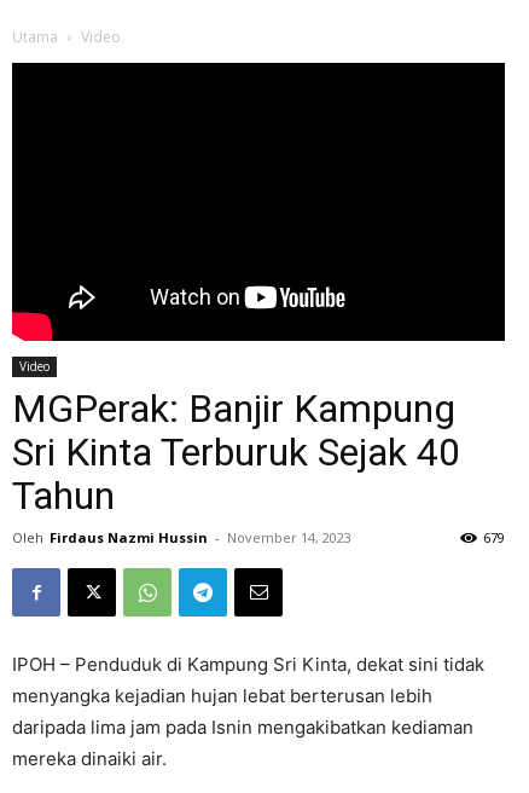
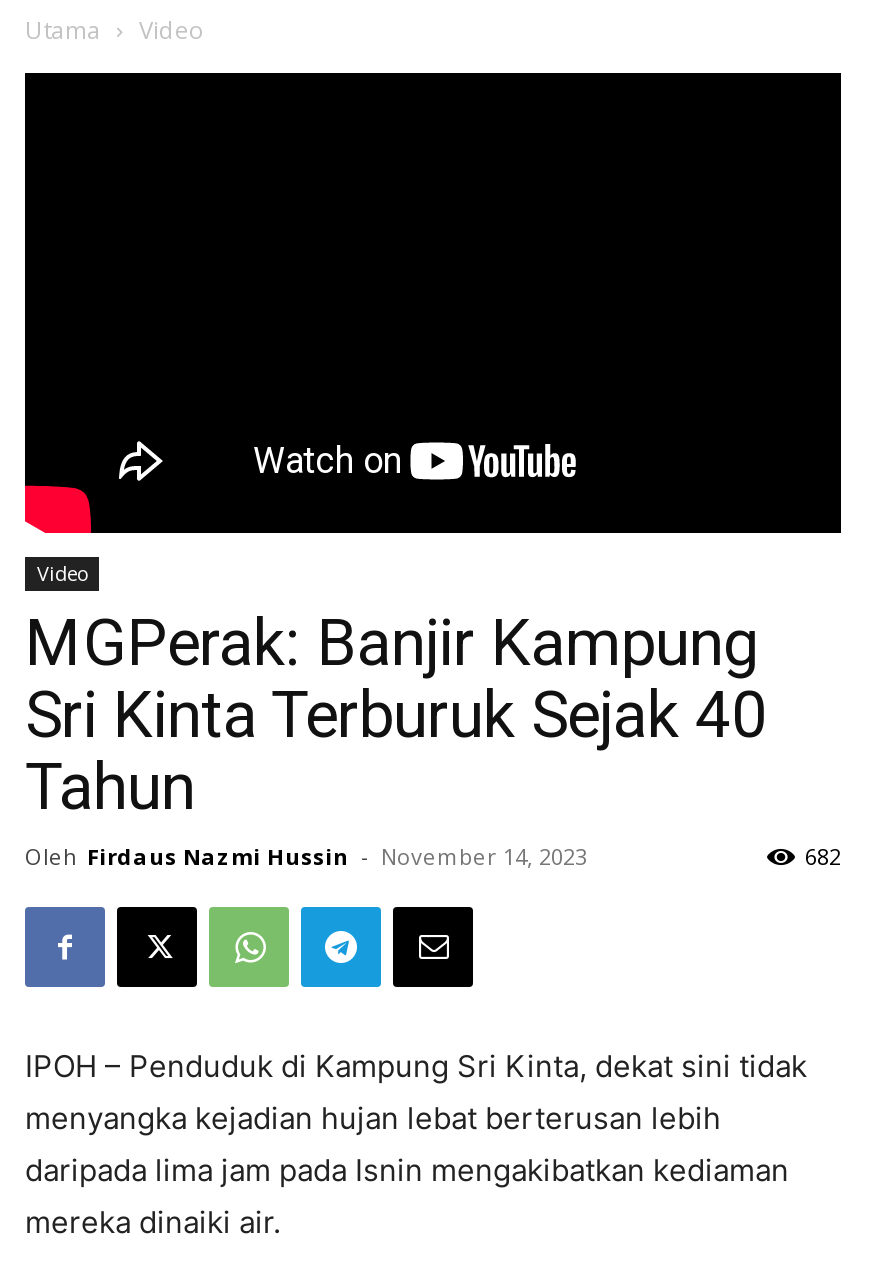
[483,528,505,546] 679 -> [805,841,841,871] 682

